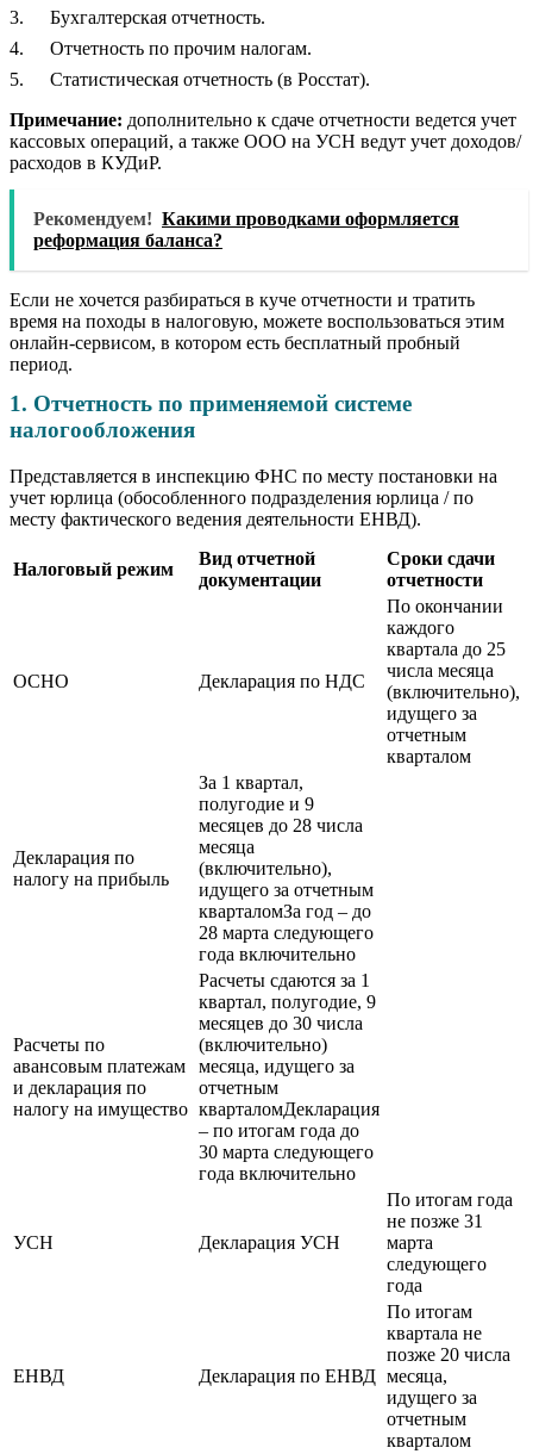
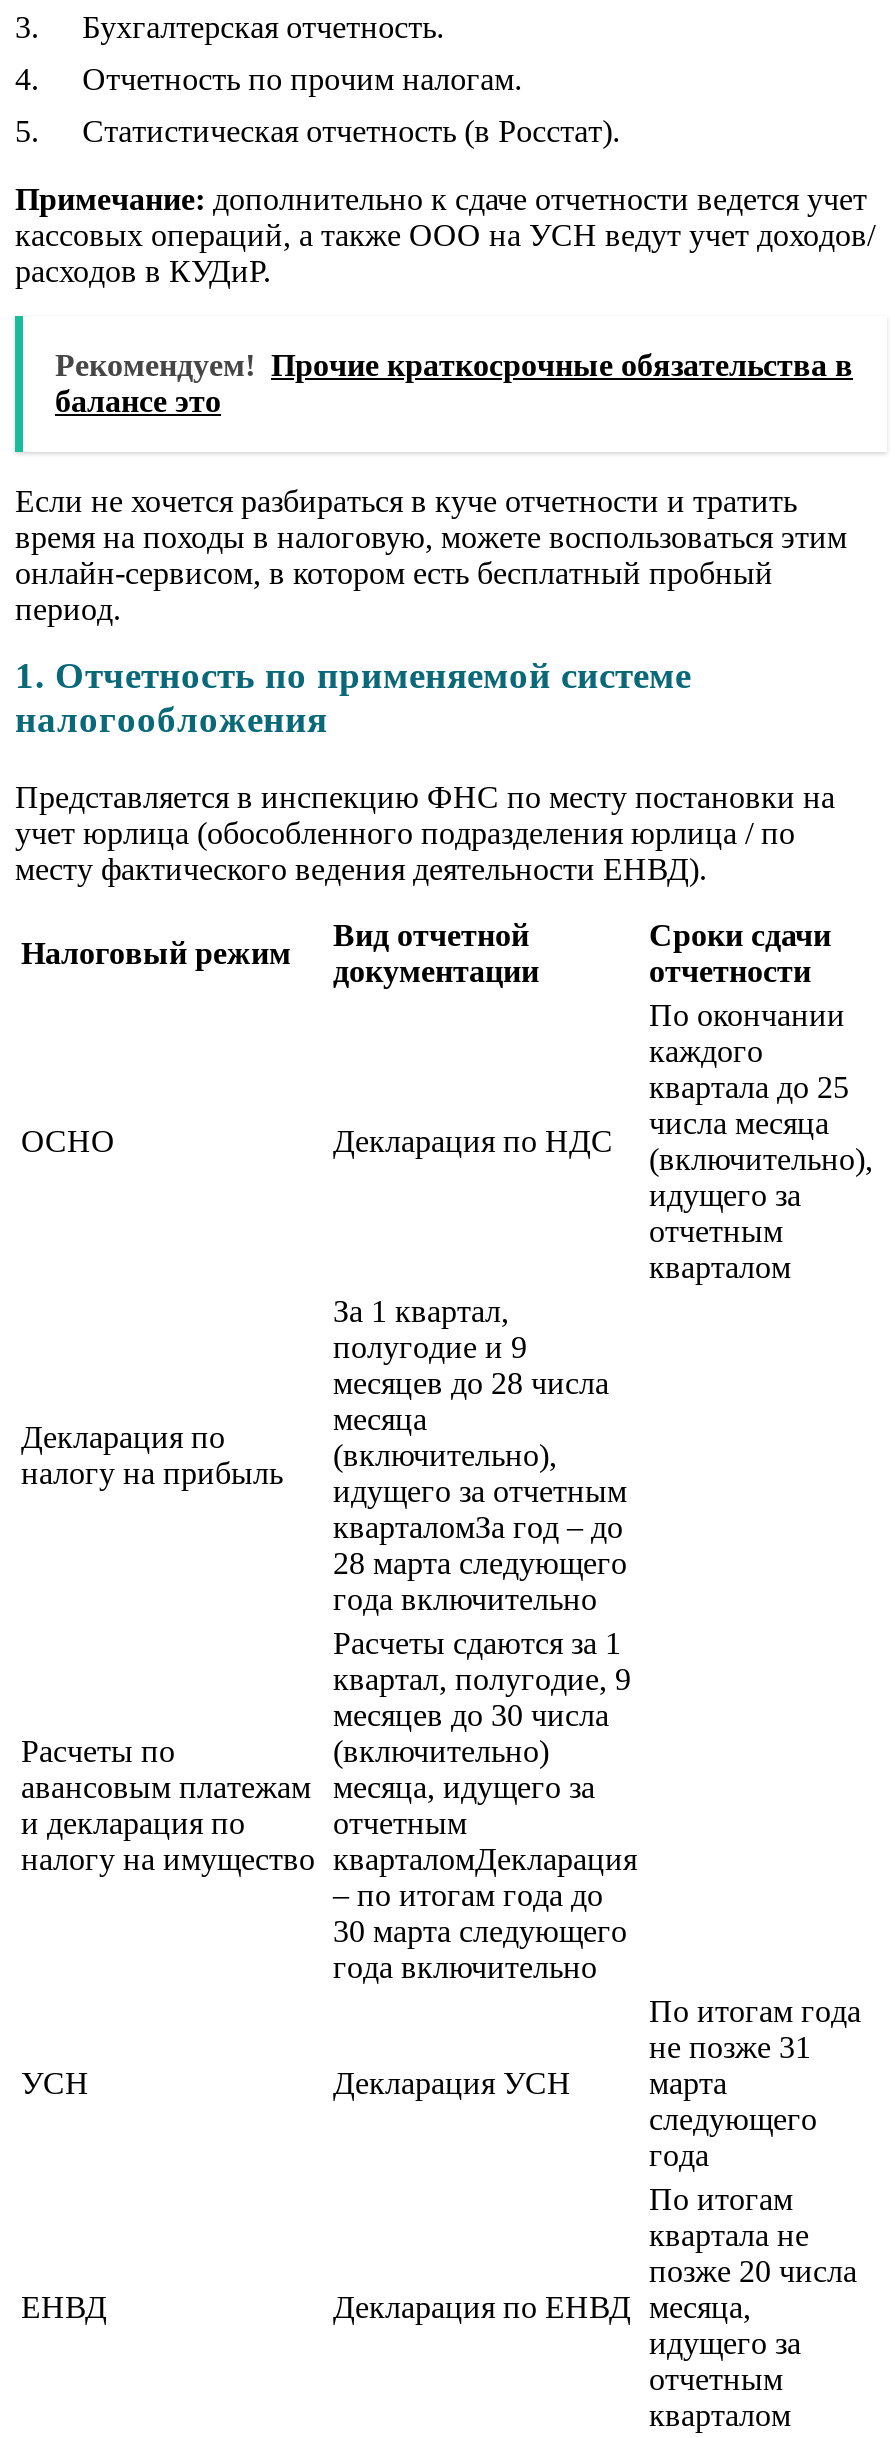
[33,208,459,250] Рекомендуем! Какими проводками оформляется | реформация баланса? -> [55,347,853,417] Рекомендуем! Прочие краткосрочные обязательства в | балансе это

